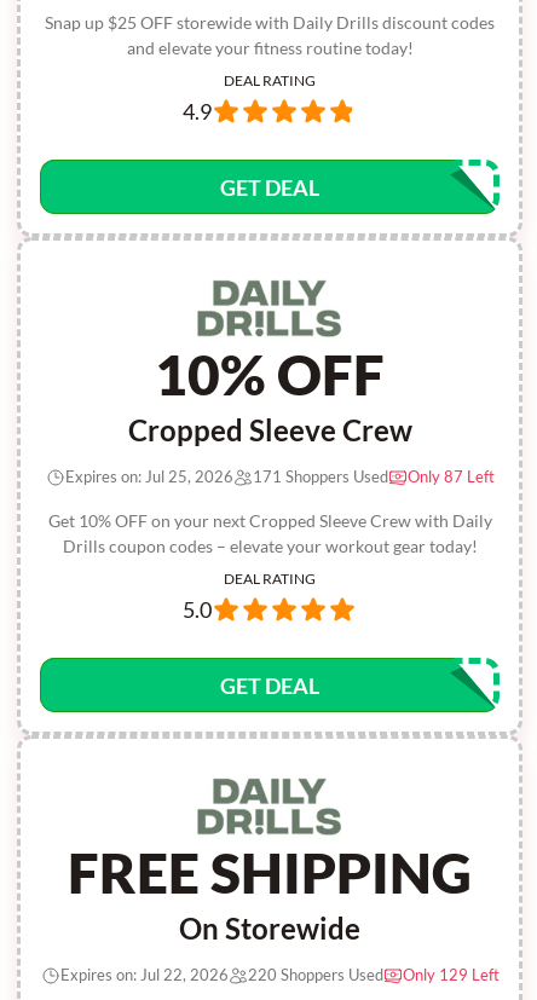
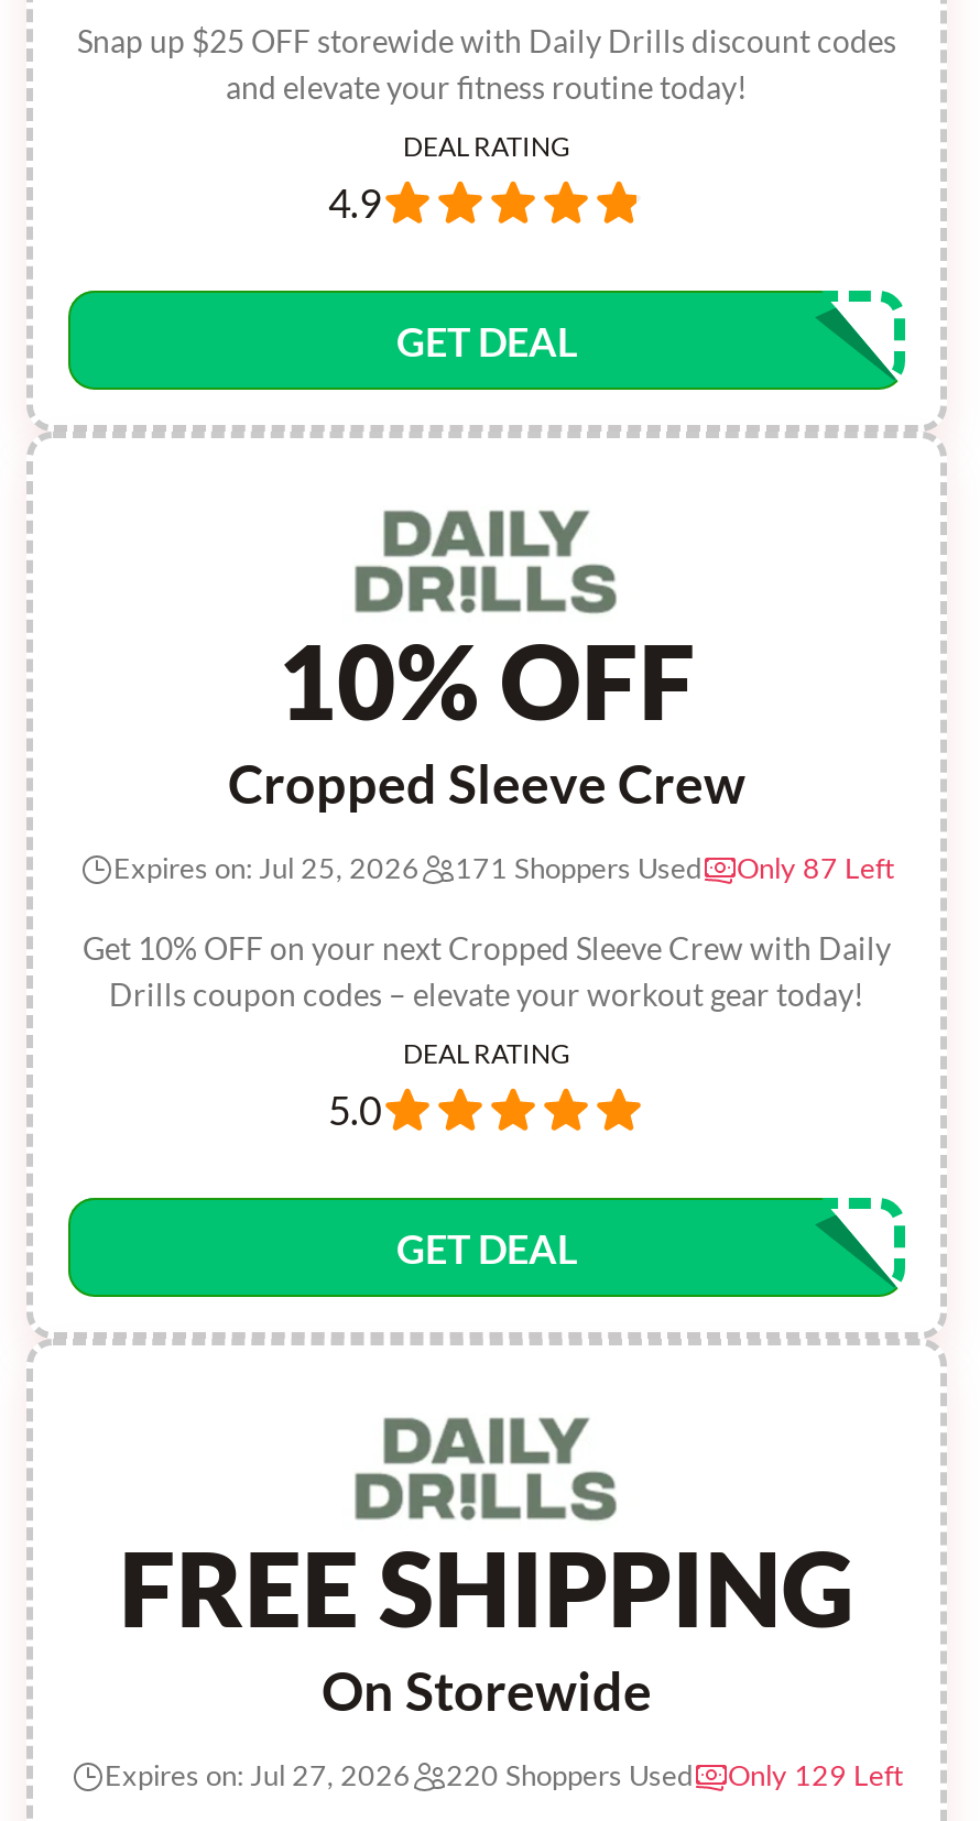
[60,965,228,984] Expires on: Jul 22, 2026 -> [105,1757,411,1792] Expires on: Jul 27, 2026

